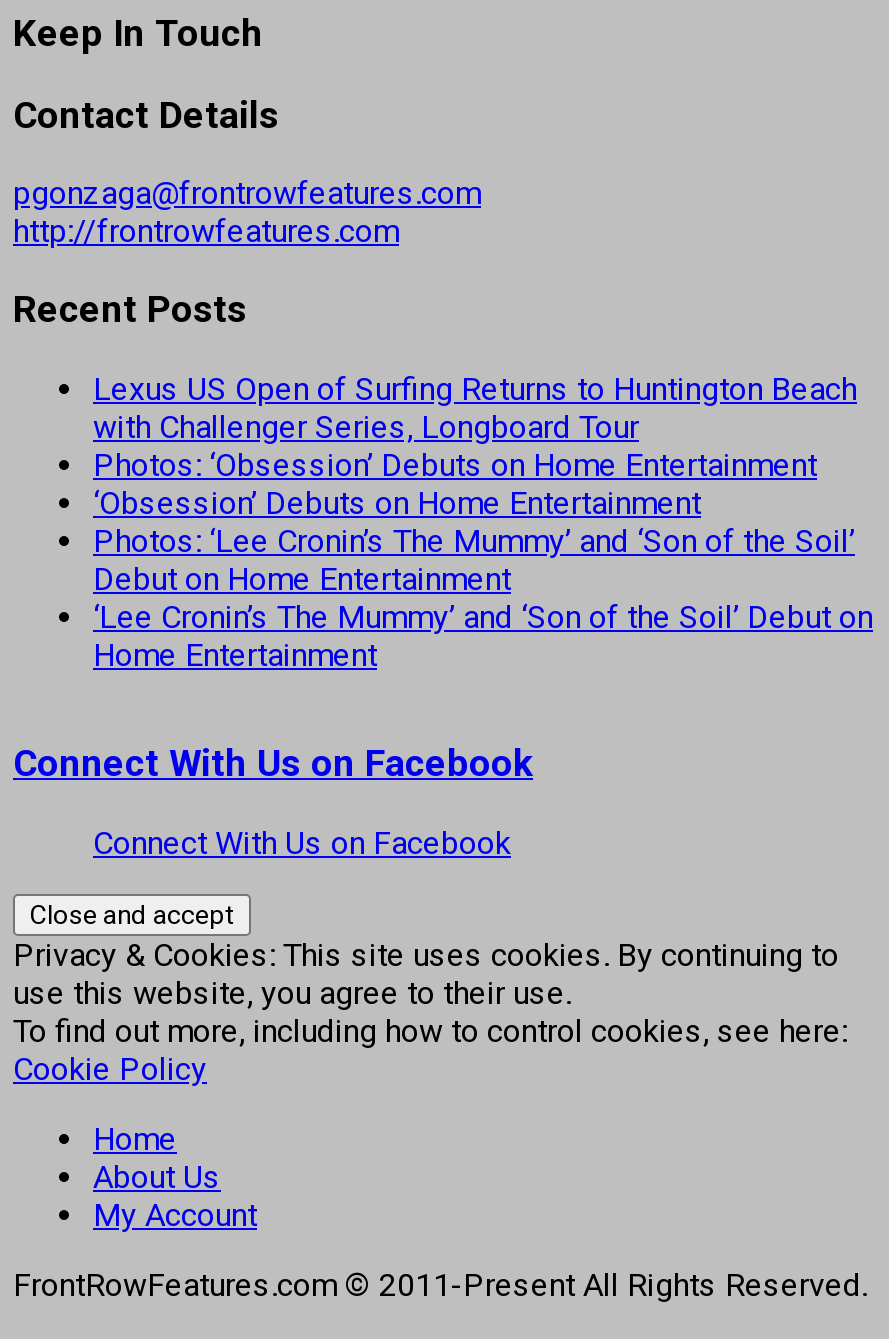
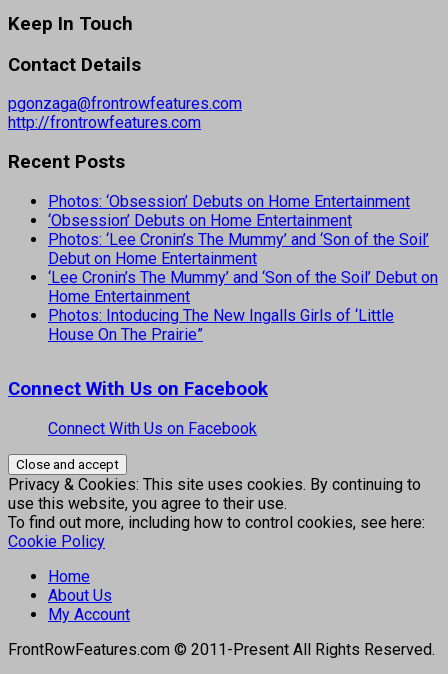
[93,369,857,445] Lexus US Open of Surfing Returns to Huntington Beach | with Challenger Series, Longboard Tour -> none
moved [93,445,873,673] -> [48,192,438,306]: Photos: ‘Obsession’ Debuts on Home Entertainment | ‘Obsession’ Debuts on Home Entertainment | Photos: ‘Lee Cronin’s The Mummy’ and ‘Son of the Soil’ | Debut on Home Entertainment | ‘Lee Cronin’s The Mummy’ and ‘Son of the Soil’ Debut on | Home Entertainment
none -> [48,306,394,344] Photos: Intoducing The New Ingalls Girls of ‘Little | House On The Prairie”

